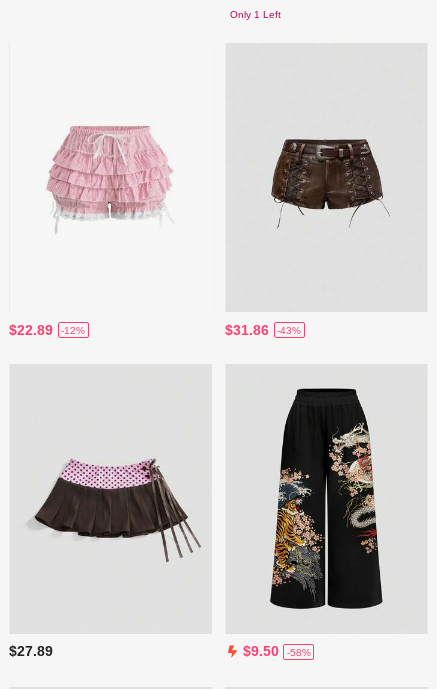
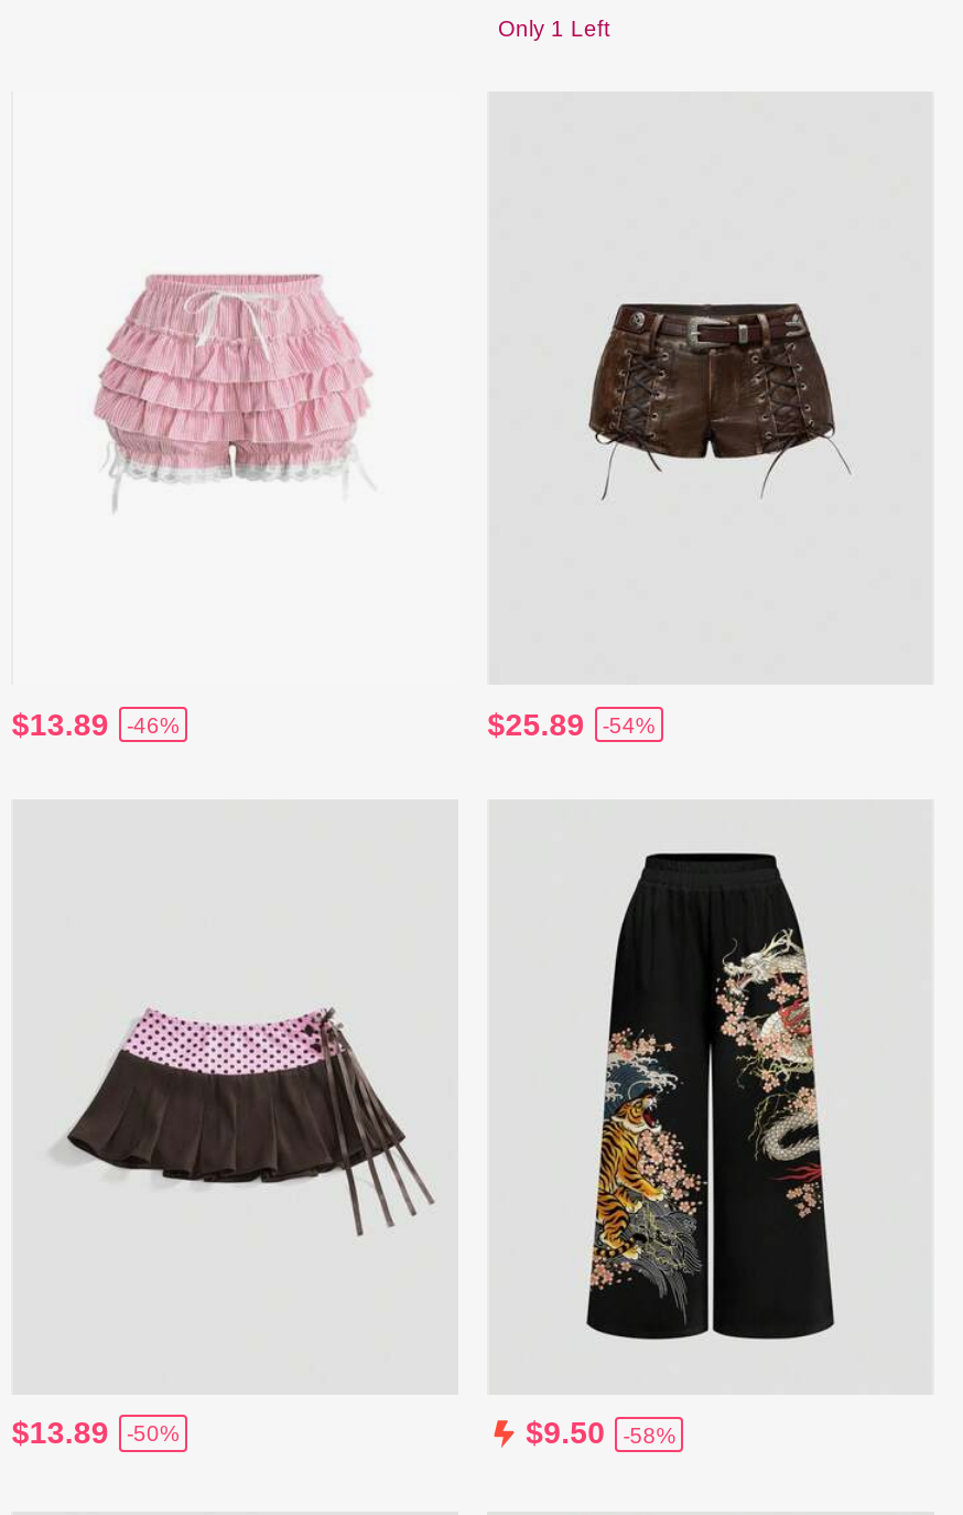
[9,321,301,337] $22.89 | -12% | $31.86 | -43% -> [12,706,655,741] $13.89 | -46% | $25.89 | -54%
[9,643,53,659] $27.89 -> [12,1414,180,1450] $13.89 | -50%

